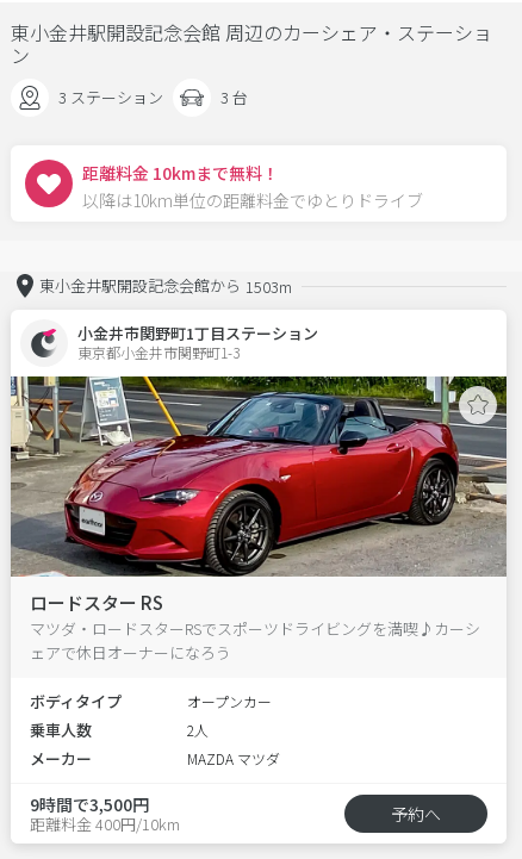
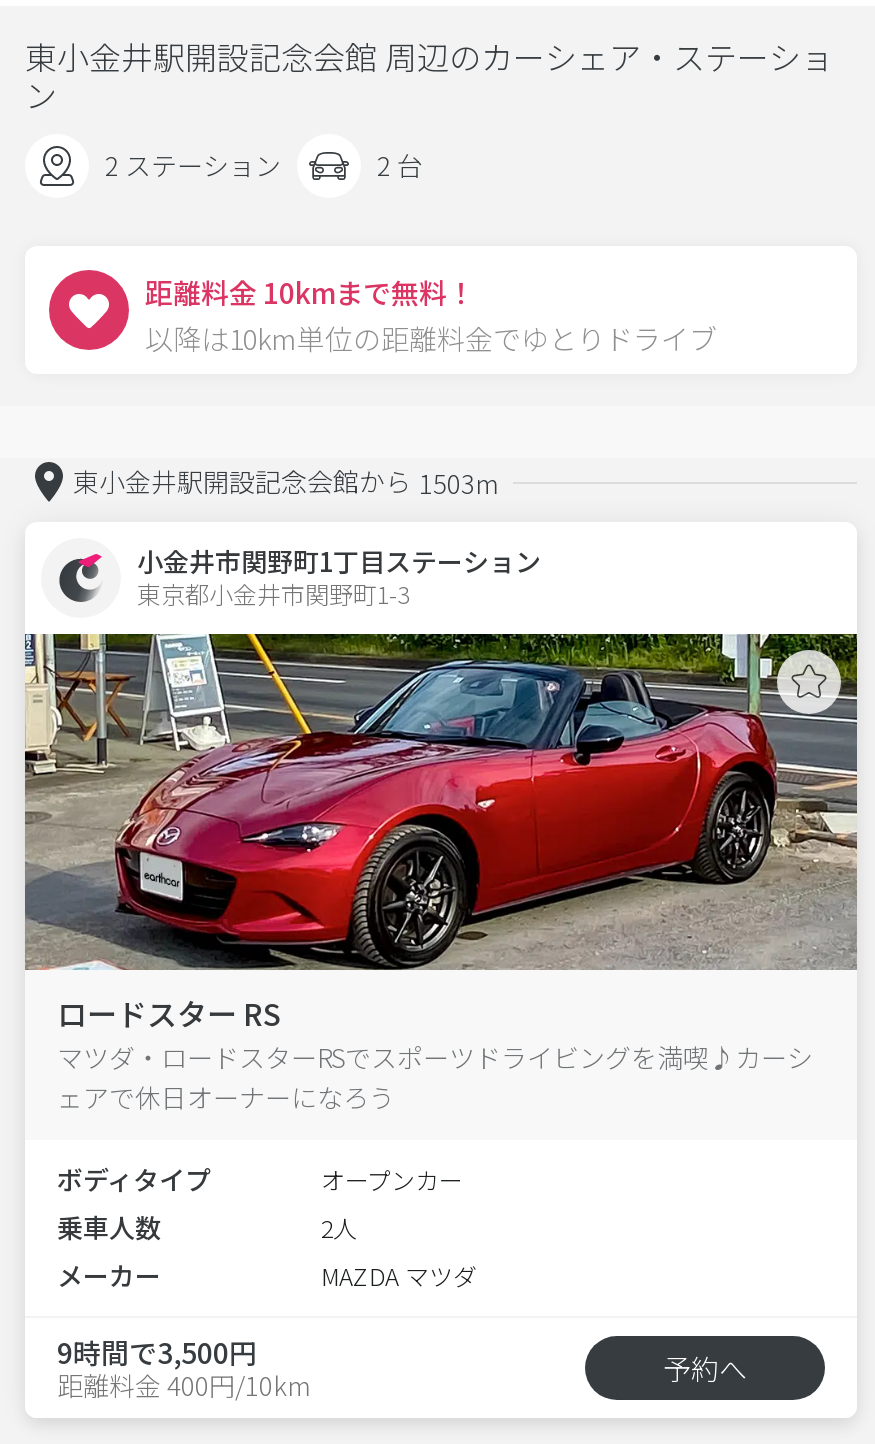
[58,86,163,108] 3 ステーション -> [105,146,281,184] 2 ステーション
[220,86,248,108] 3 台 -> [377,146,423,184] 2 台

